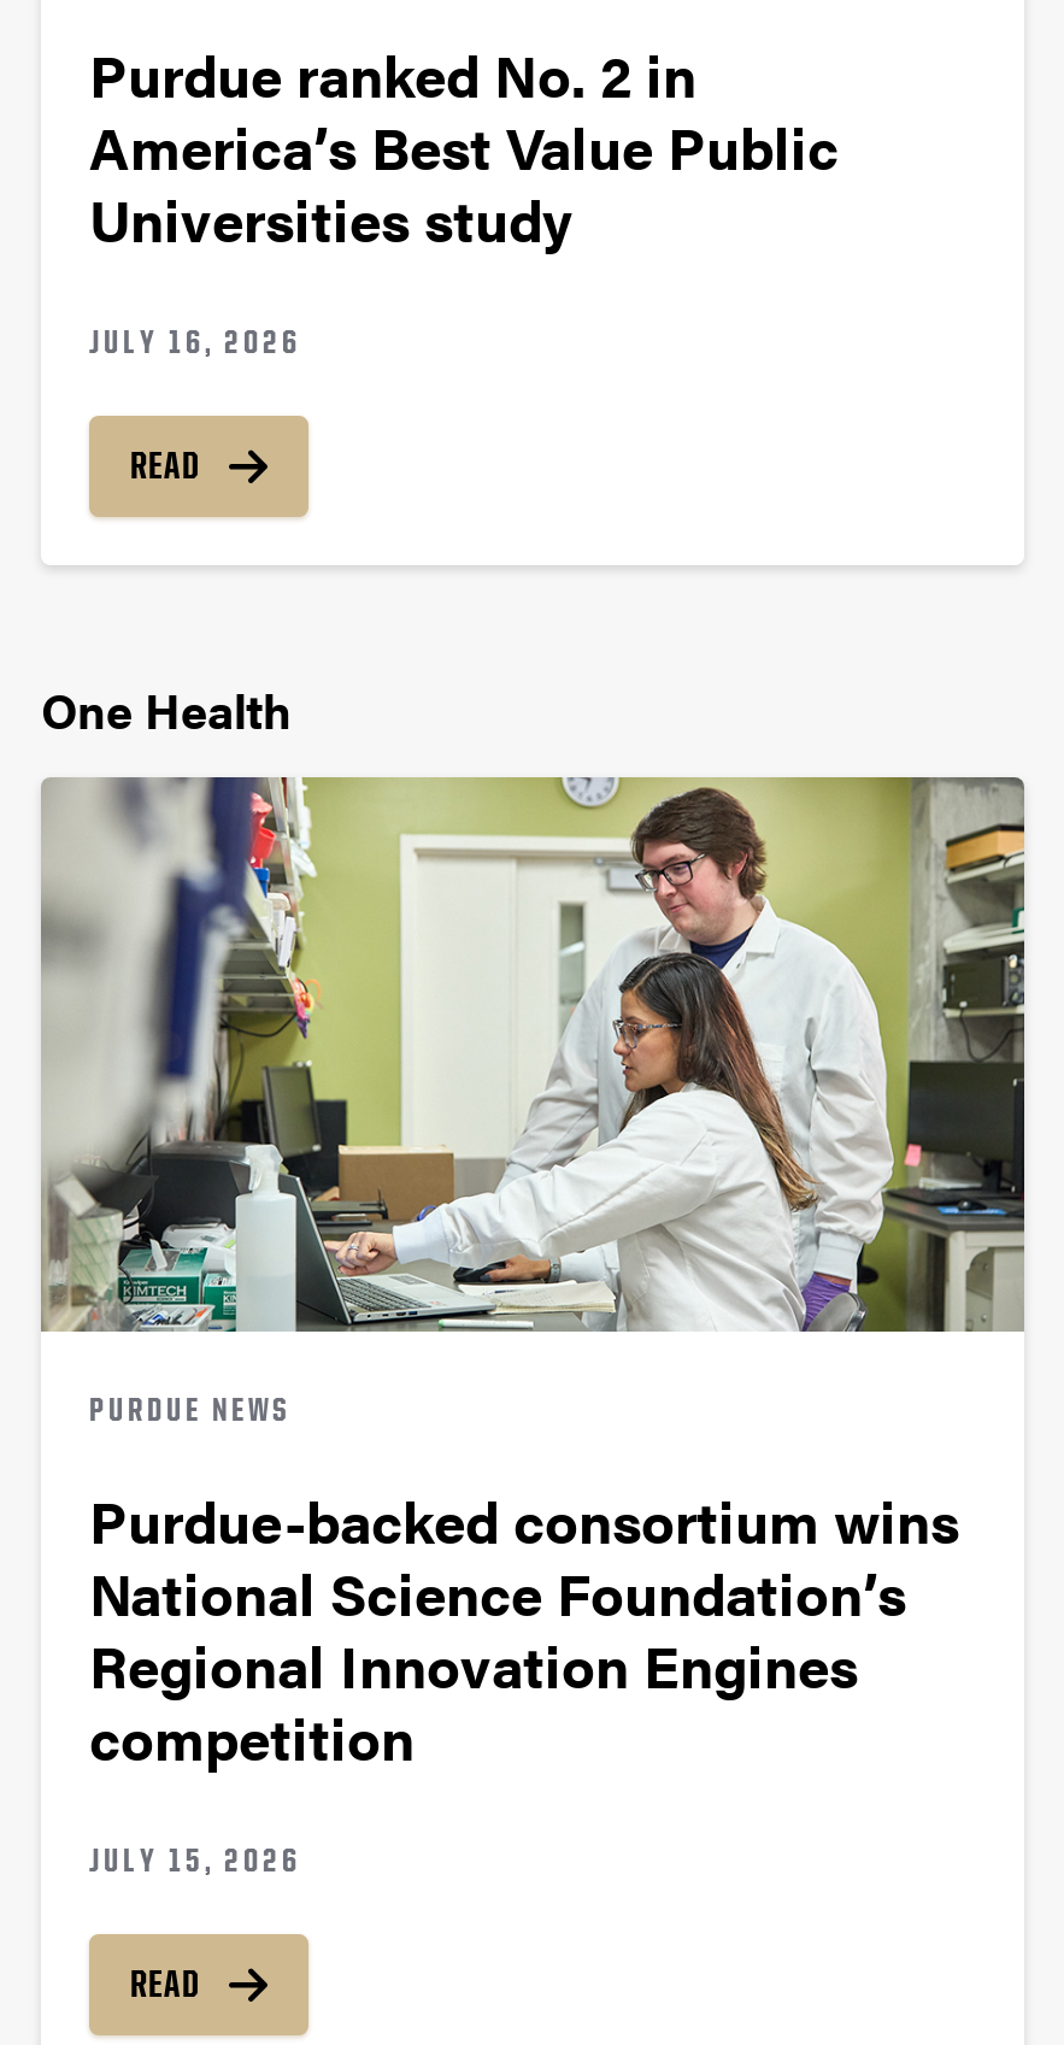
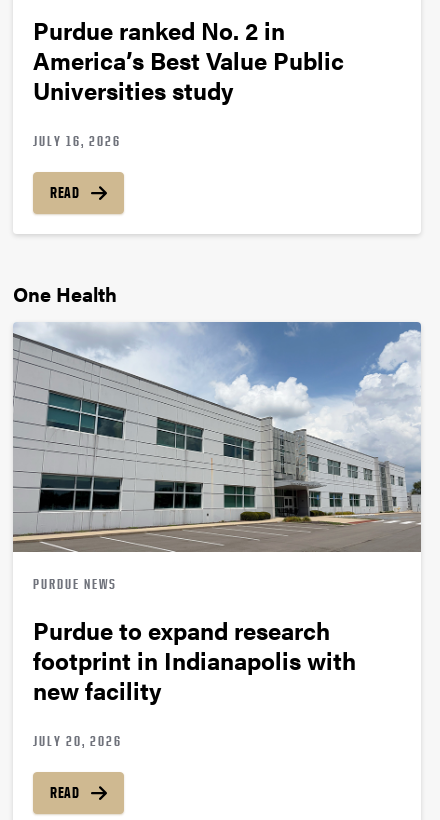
[41,775,1027,1332] [image] -> [13,321,421,553] [image]
[89,1478,959,1777] Purdue-backed consortium wins | National Science Foundation’s | Regional Innovation Engines | competition -> [33,613,356,707] Purdue to expand research | footprint in Indianapolis with | new facility
[89,1837,301,1878] JULY 15, 2026 -> [33,732,122,749] JULY 20, 2026

